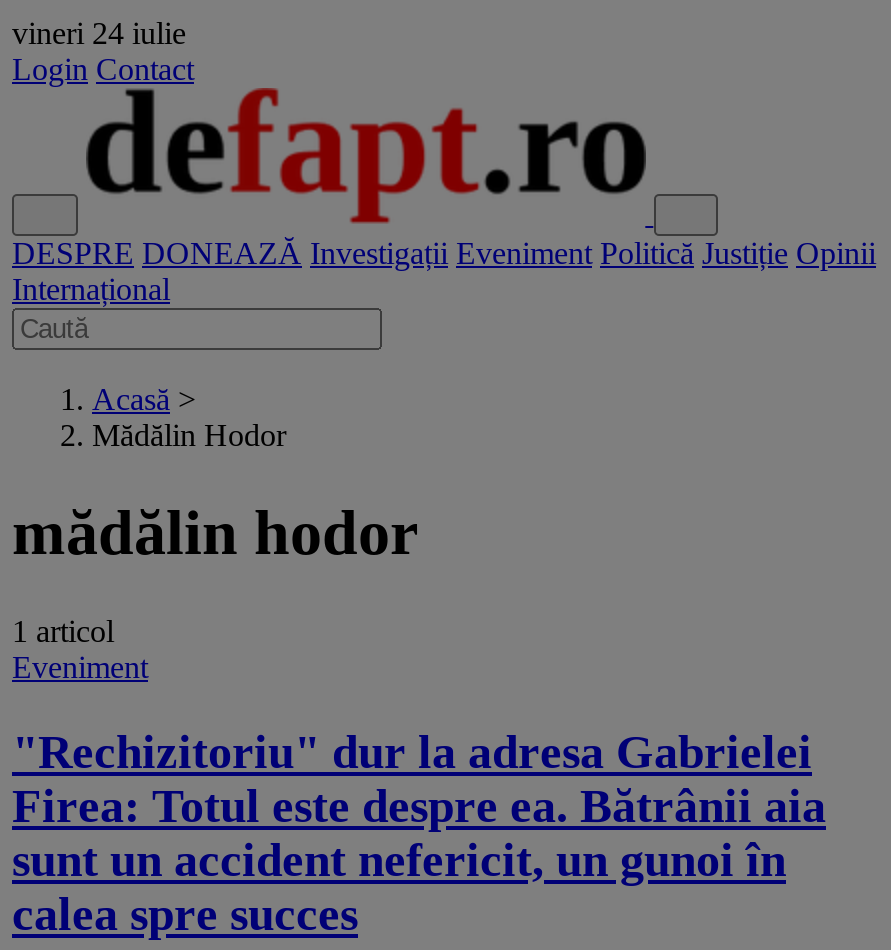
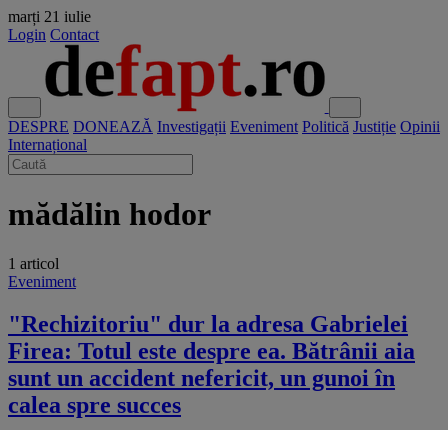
[12,16,186,50] vineri 24 iulie -> [8,8,91,25] marți 21 iulie
[92,382,286,452] Acasă > | Mădălin Hodor -> none

